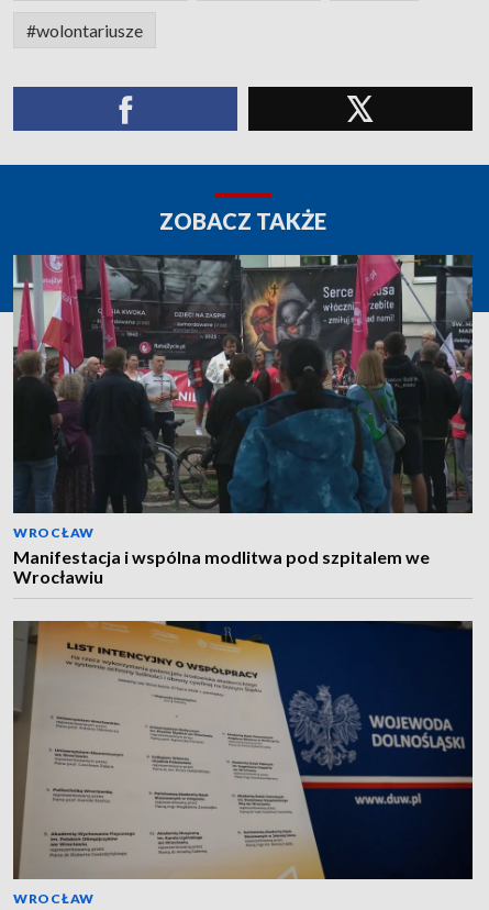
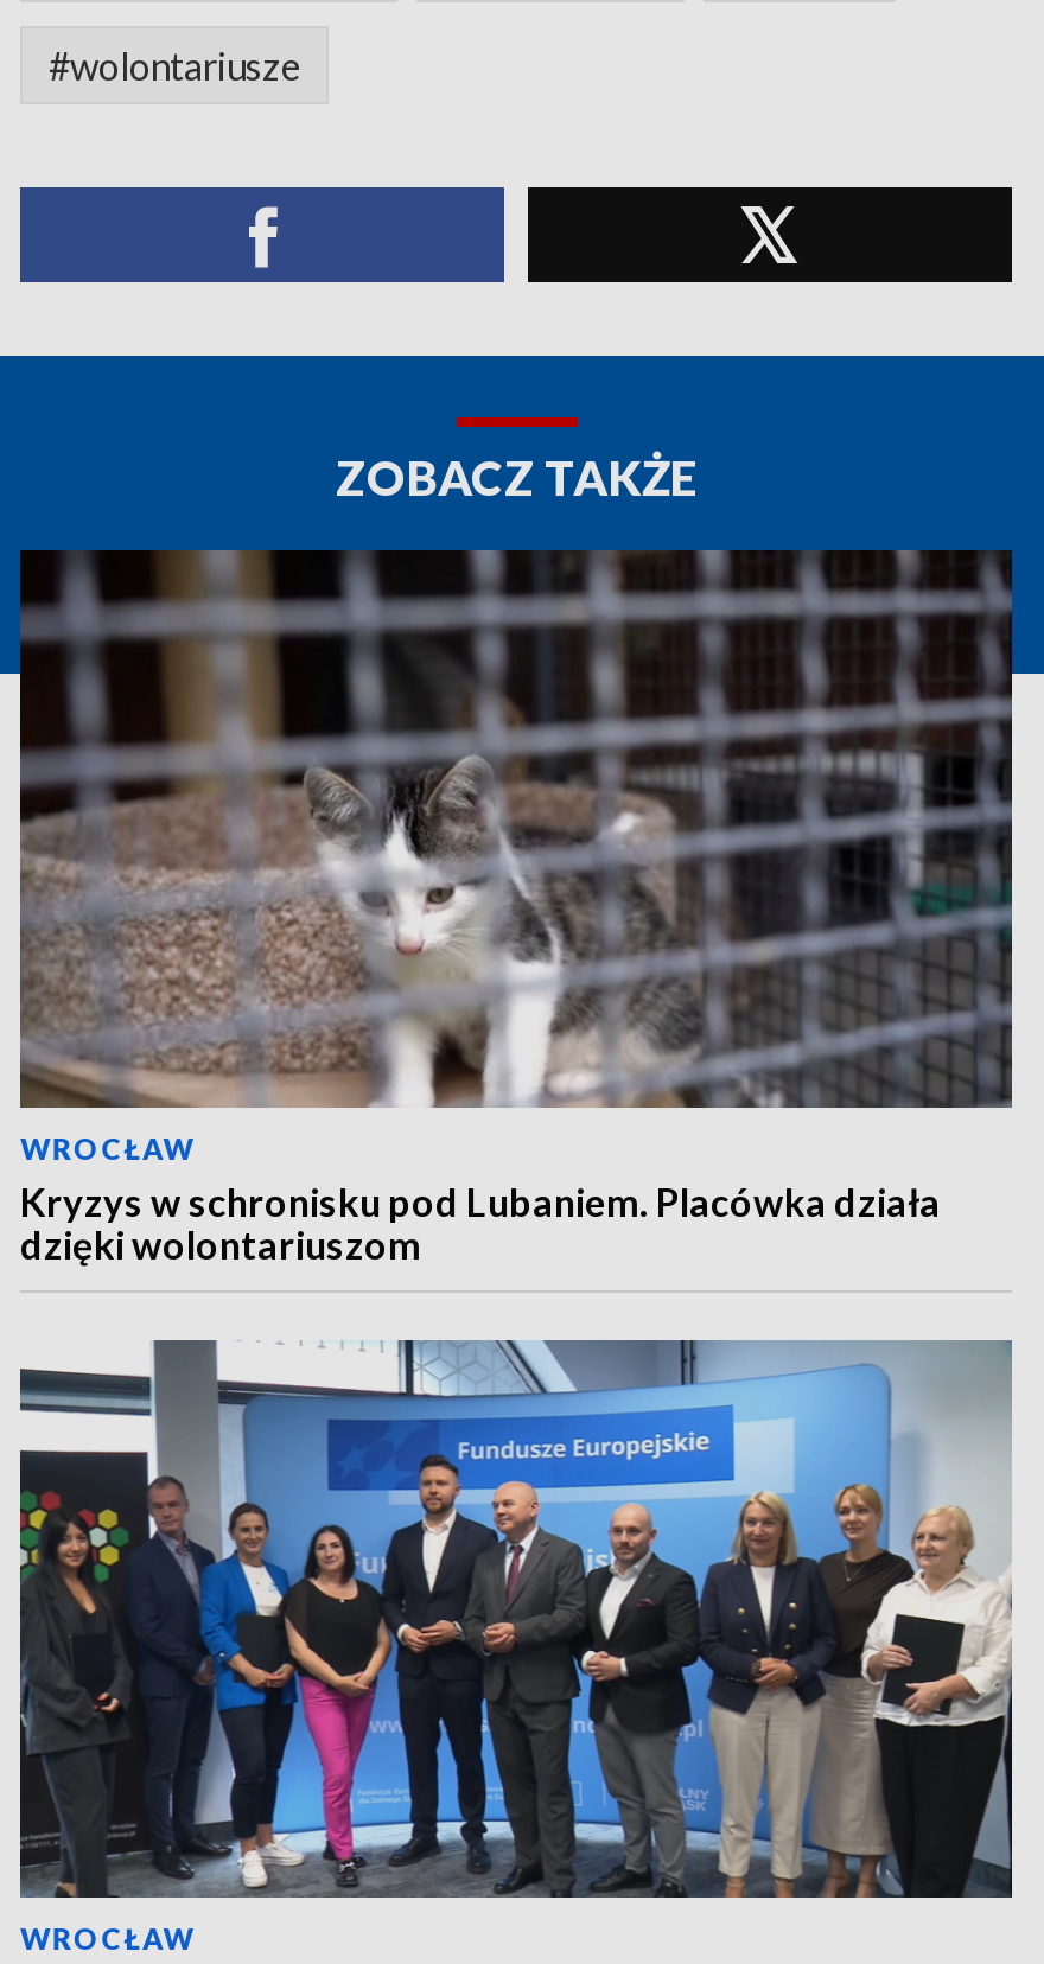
[12,254,474,587] [image] | Manifestacja i wspólna modlitwa pod szpitalem we | Wrocławiu -> [18,548,1014,1267] [image] | Kryzys w schronisku pod Lubaniem. Placówka działa | dzięki wolontariuszom
[12,620,474,880] [image] -> [20,1338,1012,1900] [image]

